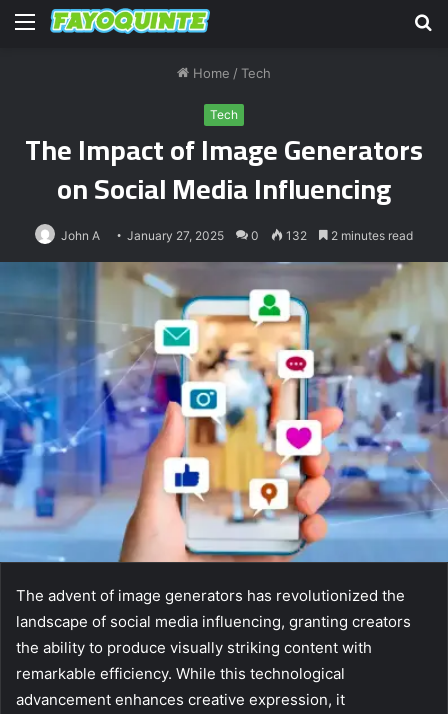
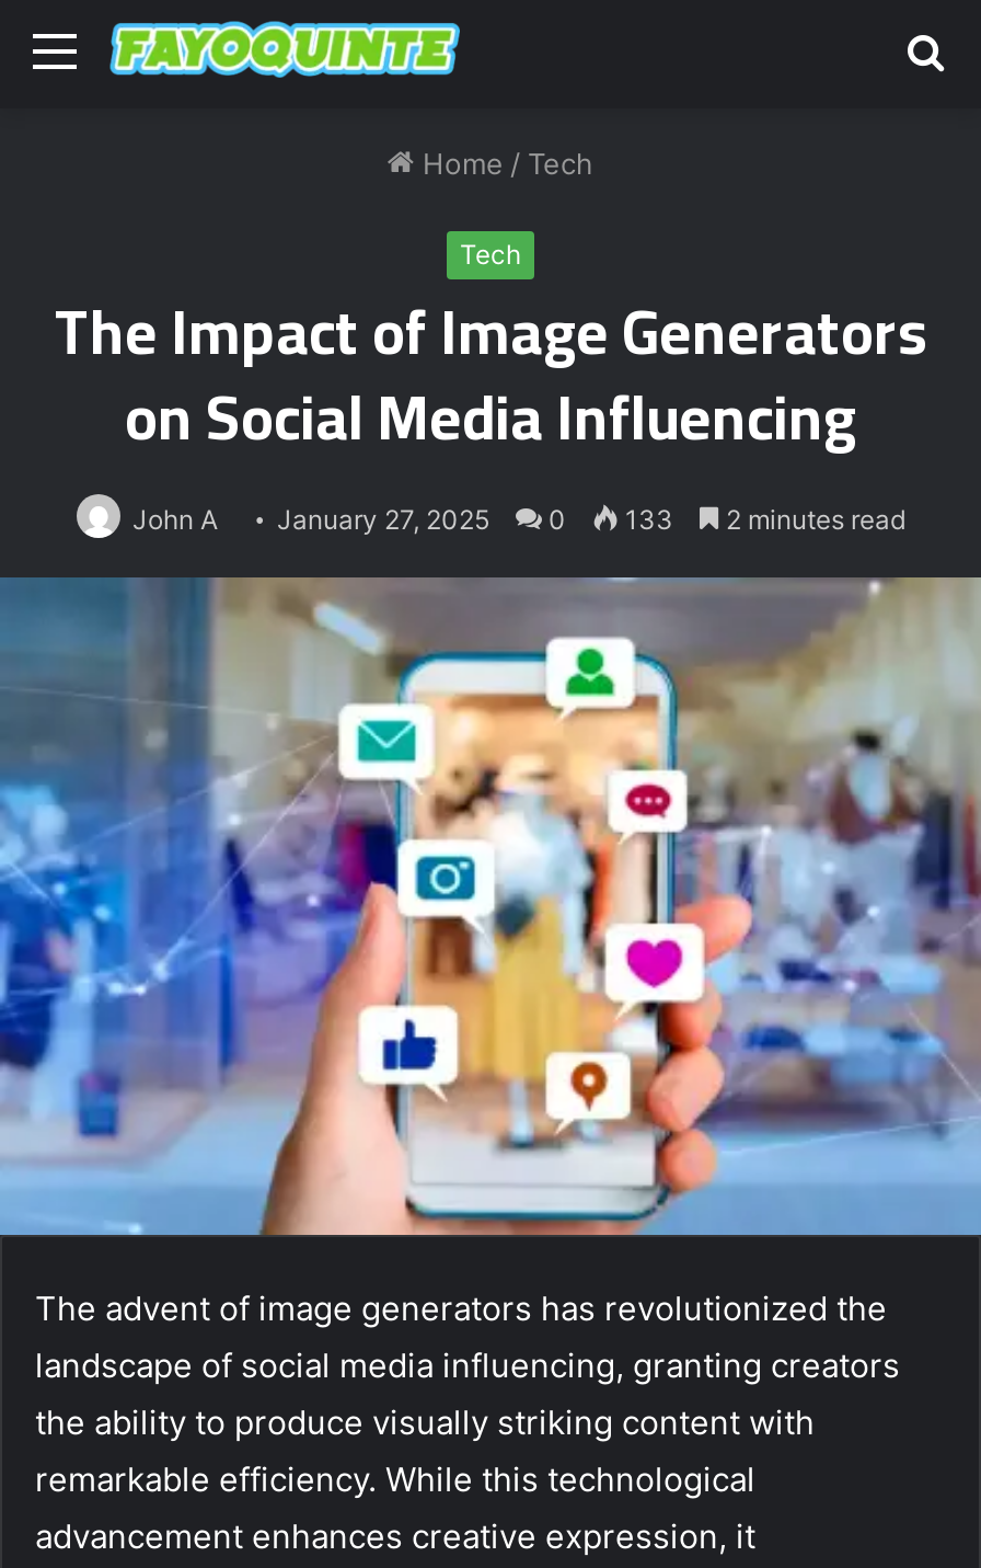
[61,228,413,243] John A January 27, 2025 0 132 2 minutes read -> [132,503,905,536] John A January 27, 2025 0 133 2 minutes read

